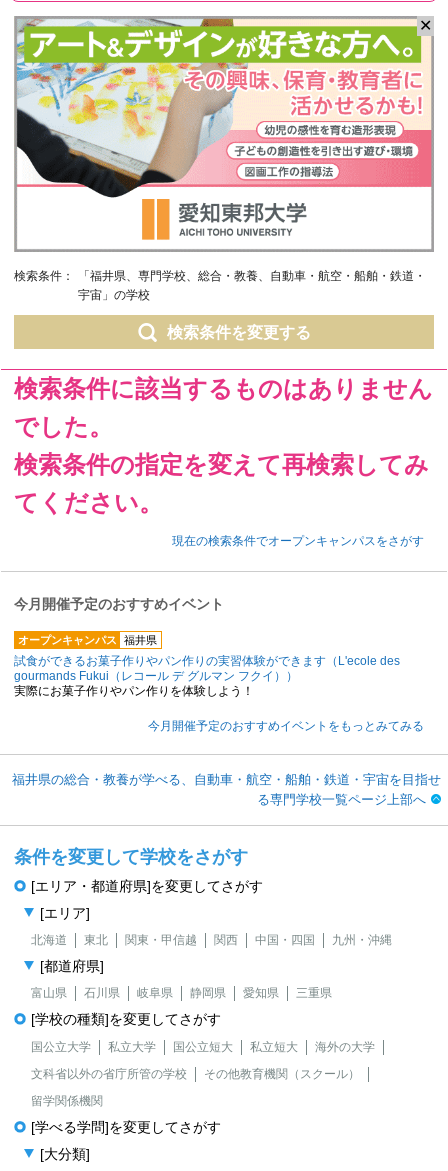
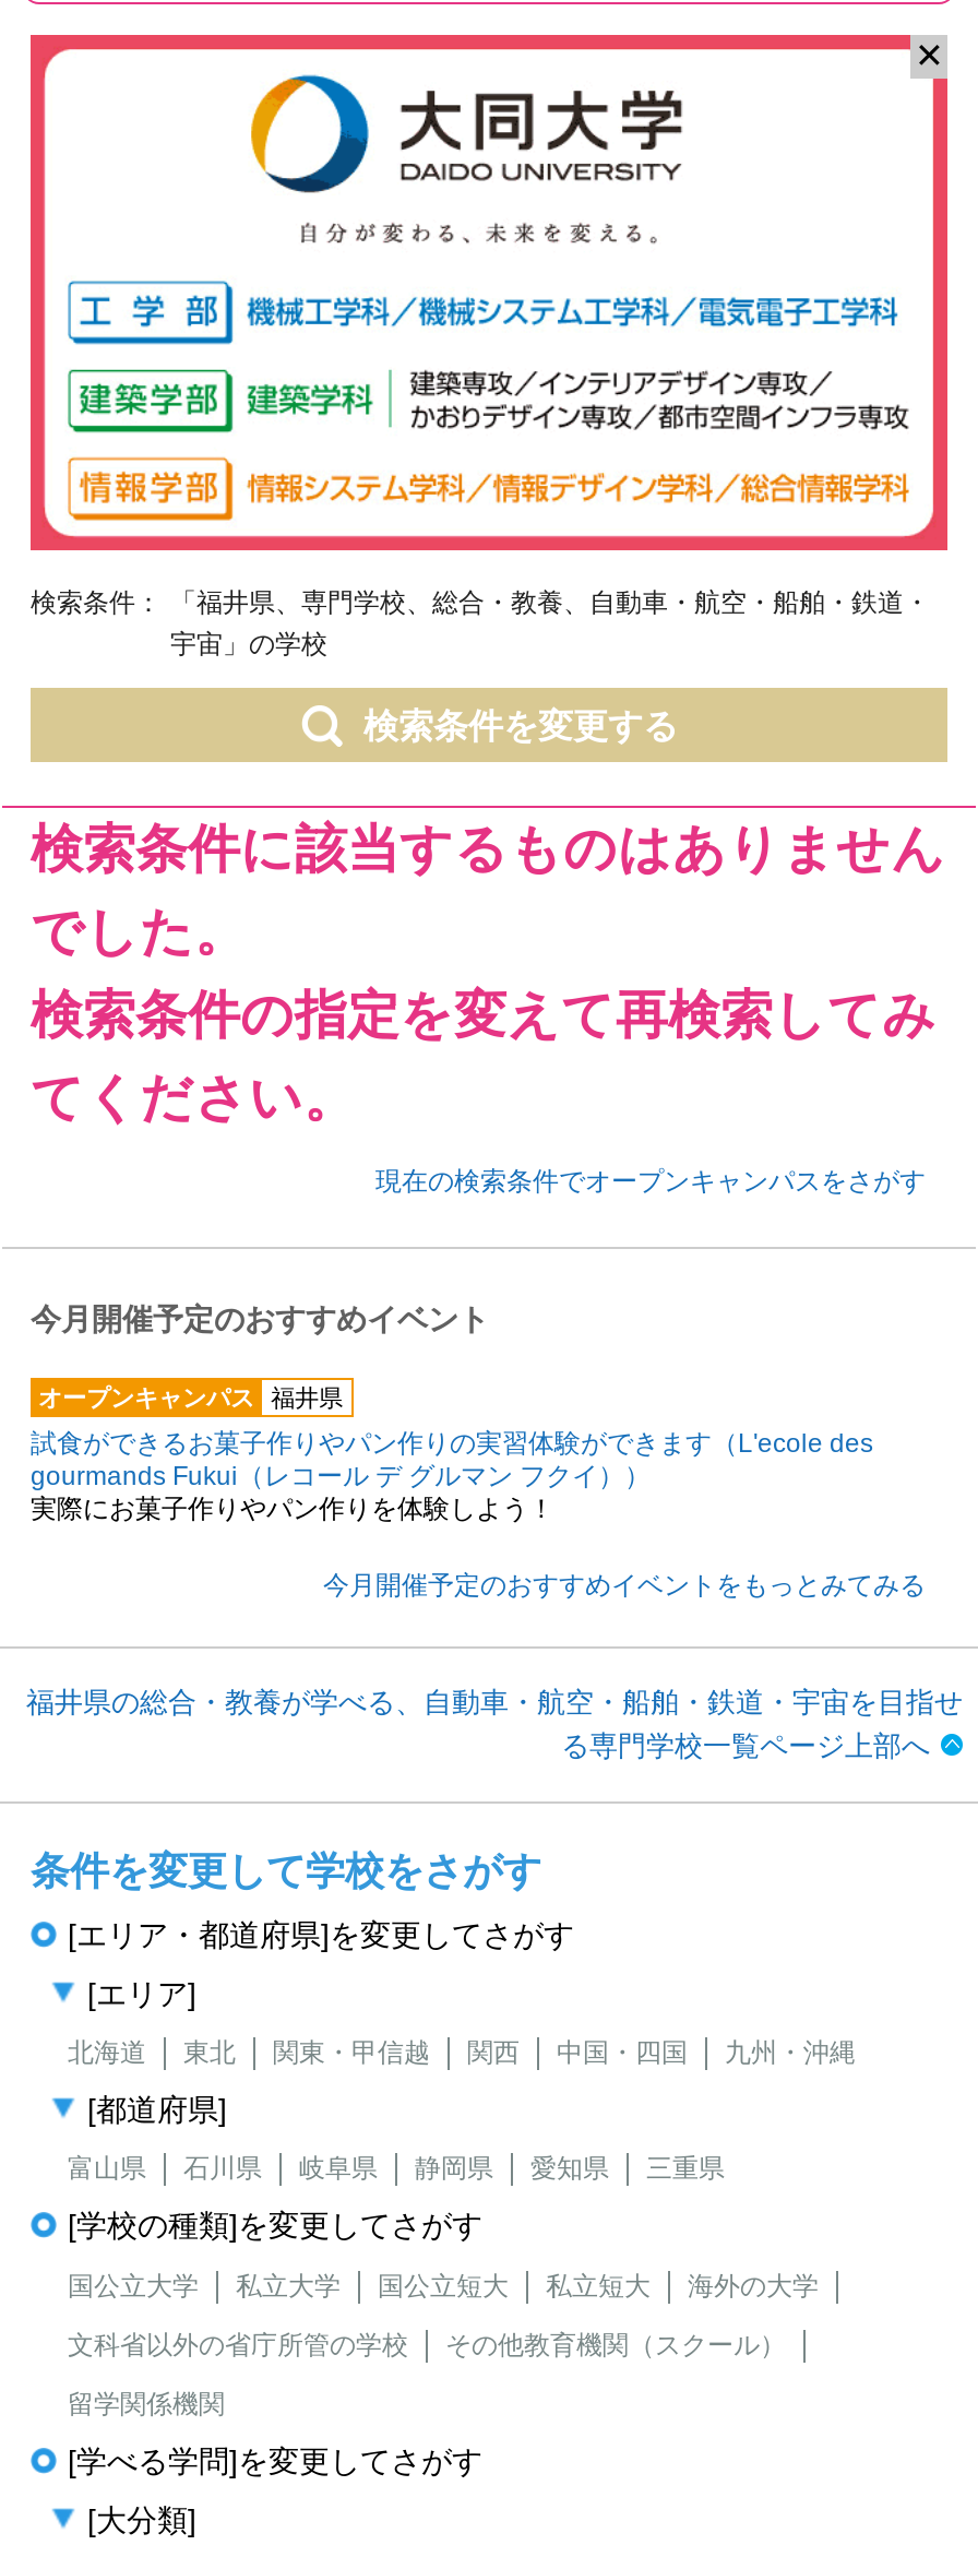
[14,15,435,253] [image] -> [28,33,950,552] [image]

